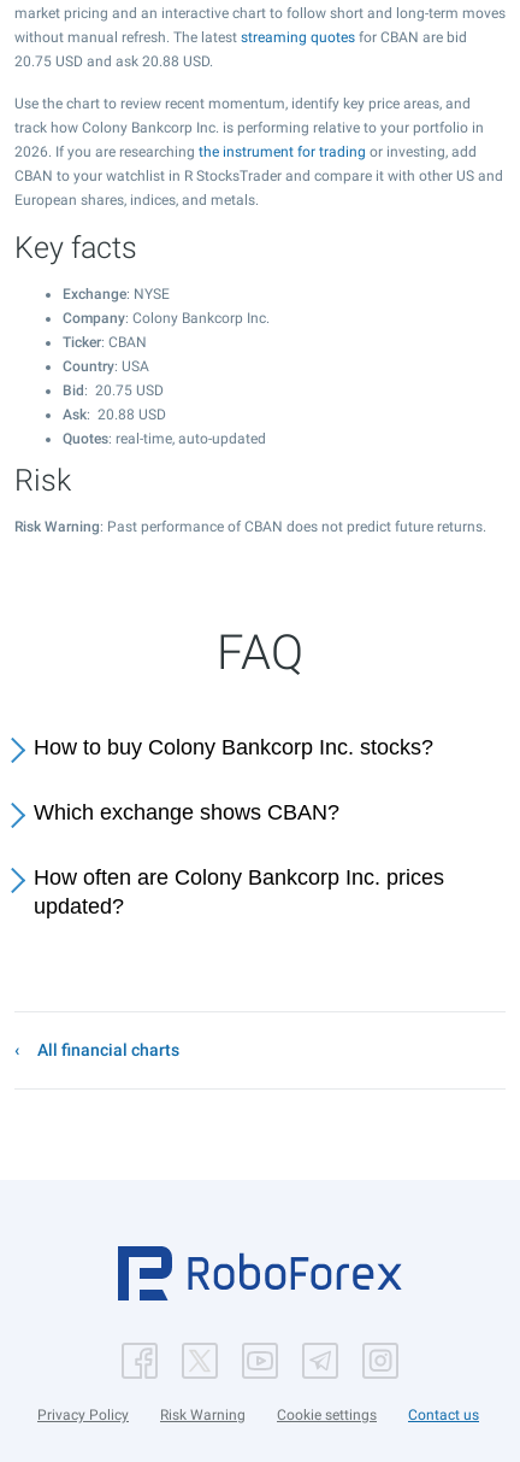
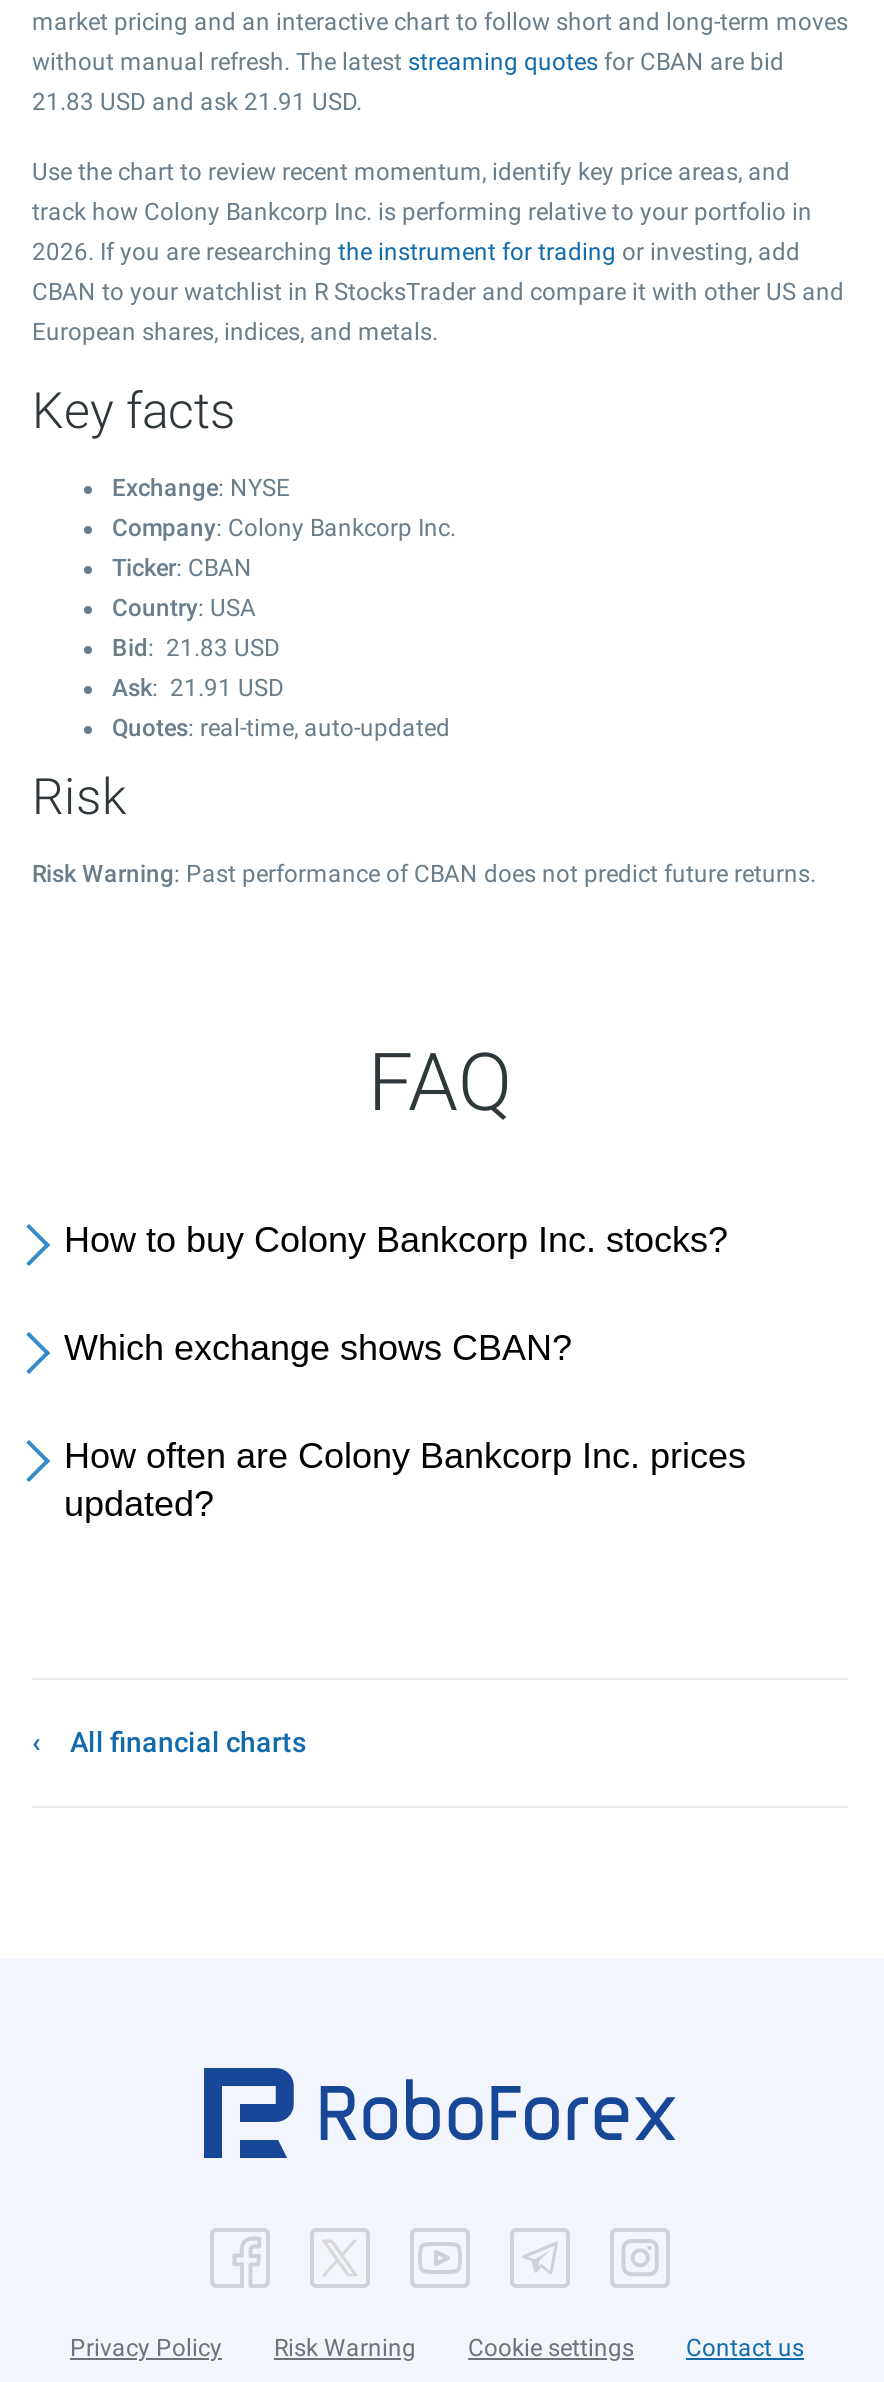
[14,53,213,70] 20.75 USD and ask 20.88 USD. -> [32,88,362,116] 21.83 USD and ask 21.91 USD.
[63,382,164,399] Bid: 20.75 USD -> [112,634,280,662] Bid: 21.83 USD
[63,406,166,423] Ask: 20.88 USD -> [112,674,284,702] Ask: 21.91 USD

